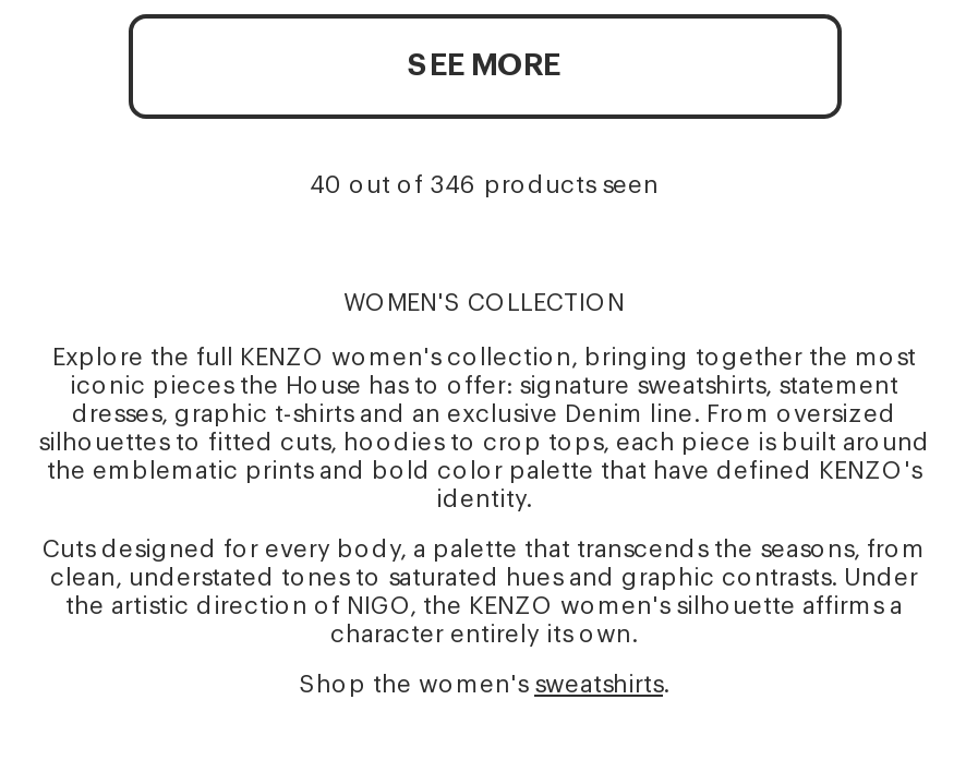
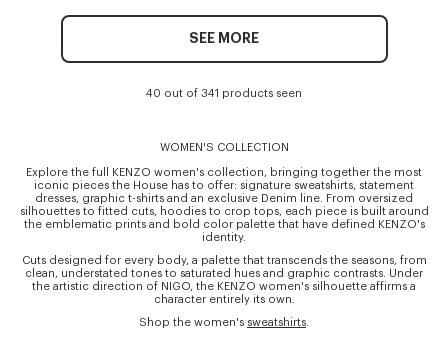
[310,174,659,198] 40 out of 346 products seen -> [146,88,302,99] 40 out of 341 products seen

